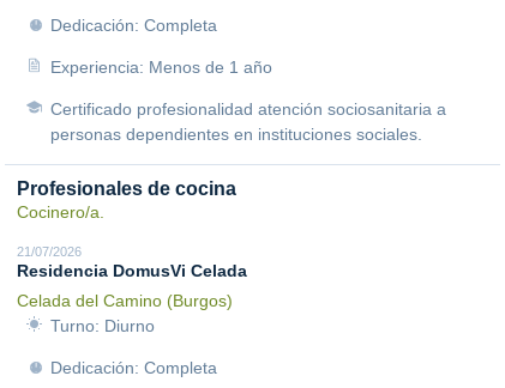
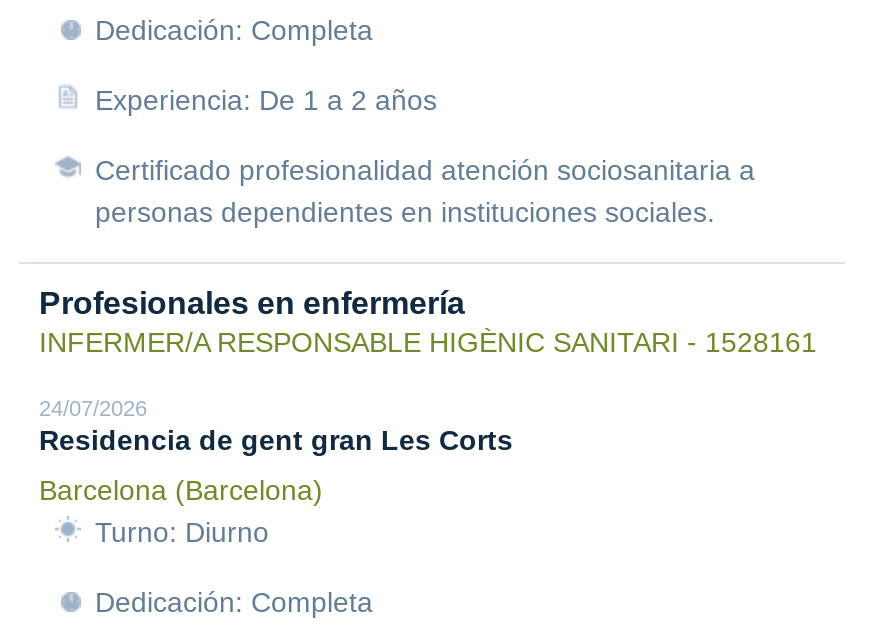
[50,57,272,77] Experiencia: Menos de 1 año -> [95,84,437,116] Experiencia: De 1 a 2 años
[17,178,236,222] Profesionales de cocina | Cocinero/a. -> [39,286,817,358] Profesionales en enfermería | INFERMER/A RESPONSABLE HIGÈNIC SANITARI - 1528161
[17,244,247,280] 21/07/2026 | Residencia DomusVi Celada -> [39,396,513,456] 24/07/2026 | Residencia de gent gran Les Corts
[17,291,233,310] Celada del Camino (Burgos) -> [39,474,323,506] Barcelona (Barcelona)

